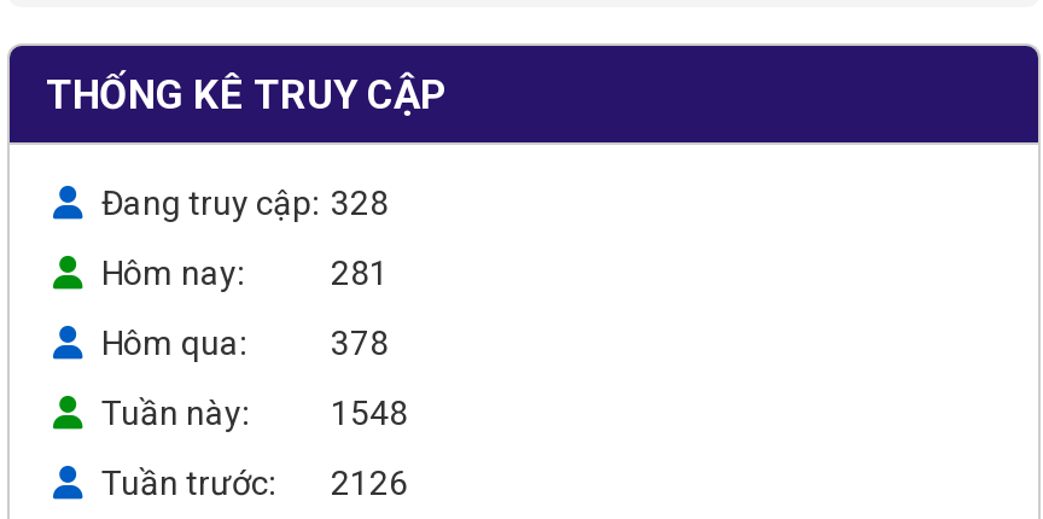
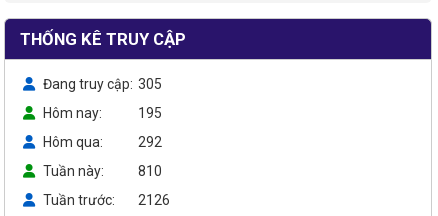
[101,184,389,223] Đang truy cập 328 -> [43,76,162,92] Đang truy cập 305
[331,254,389,293] 281 -> [138,105,162,121] 195
[331,324,389,363] 378 -> [138,134,162,150] 292
[331,394,408,433] 1548 -> [138,163,162,179] 810

